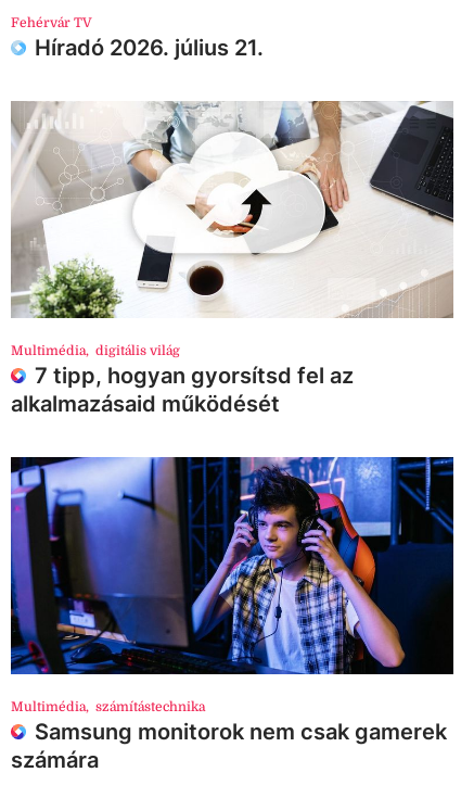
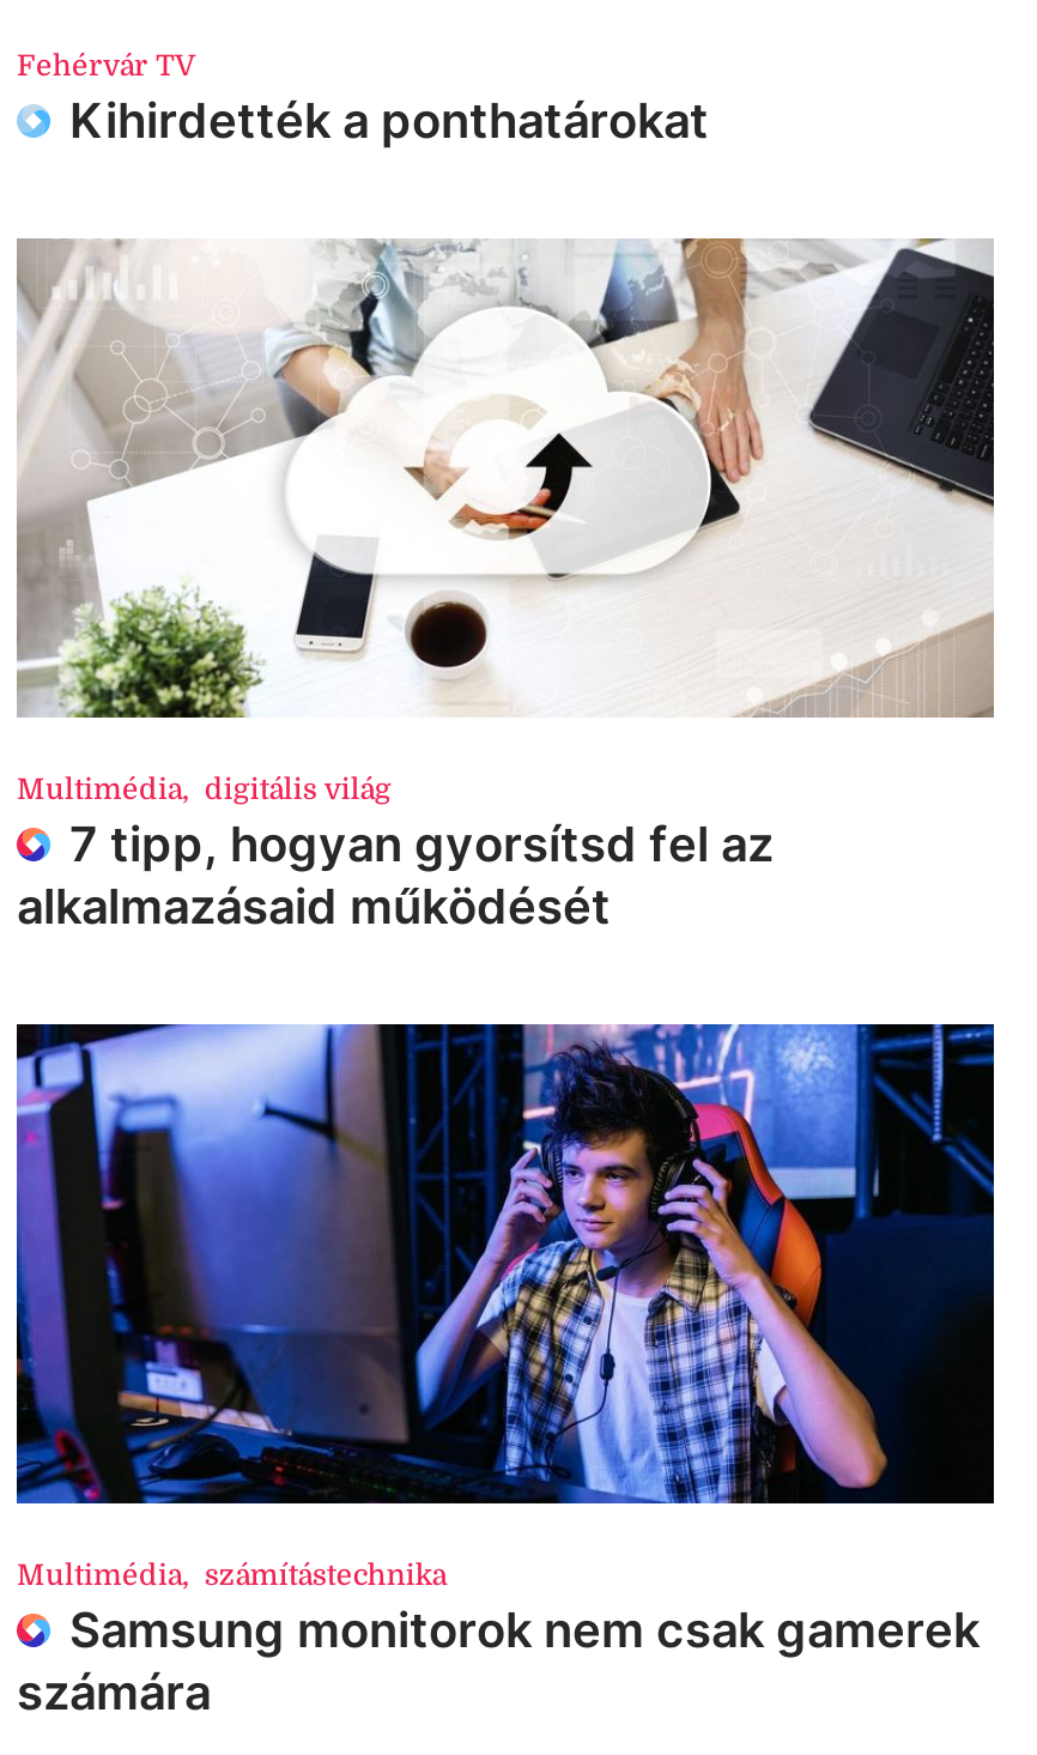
[35,35,264,61] Híradó 2026. július 21. -> [69,92,709,150] Kihirdették a ponthatárokat

